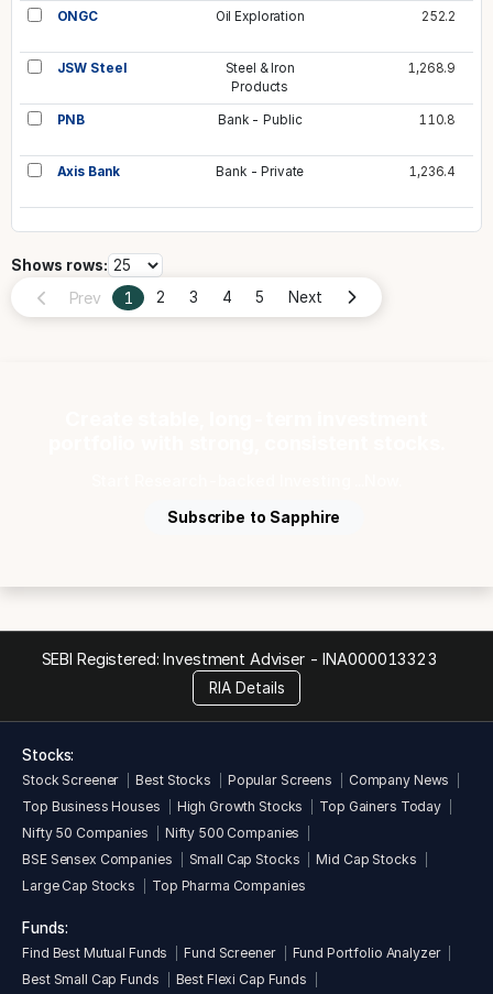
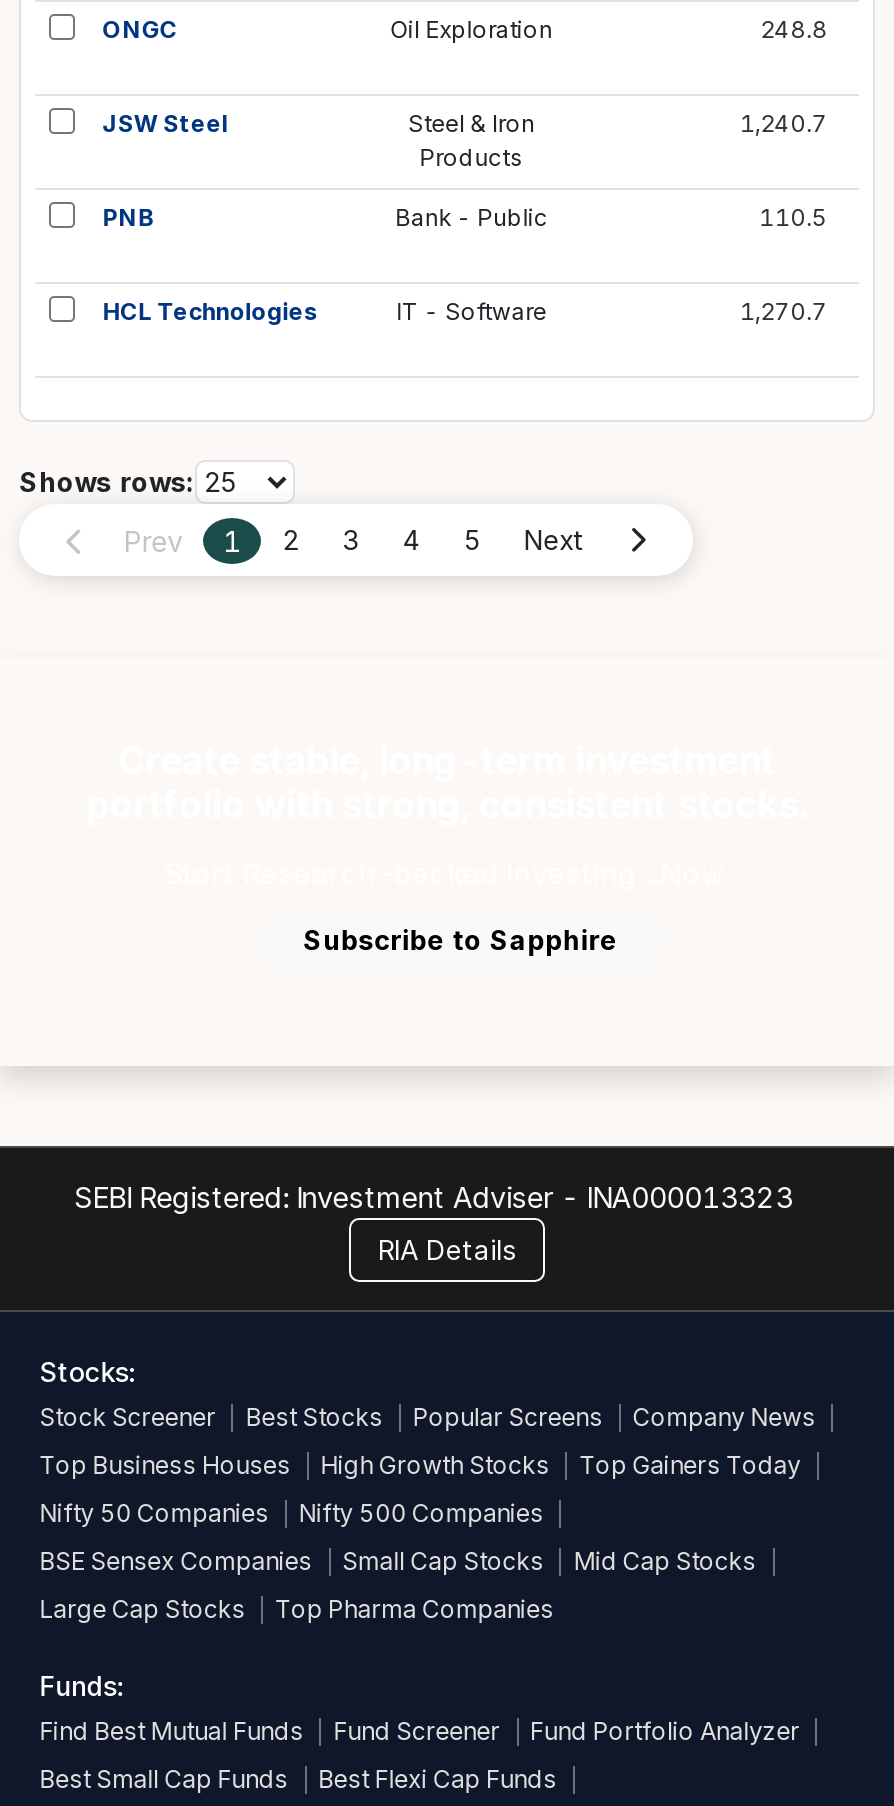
[421,9,456,25] 252.2 -> [761,17,827,45] 248.8
[407,61,456,76] 1,268.9 -> [739,111,827,139] 1,240.7
[418,113,456,128] 110.8 -> [759,205,827,233] 110.5
[57,164,456,180] Axis Bank | Bank - Private | 1,236.4 -> [102,299,827,327] HCL Technologies | IT - Software | 1,270.7

